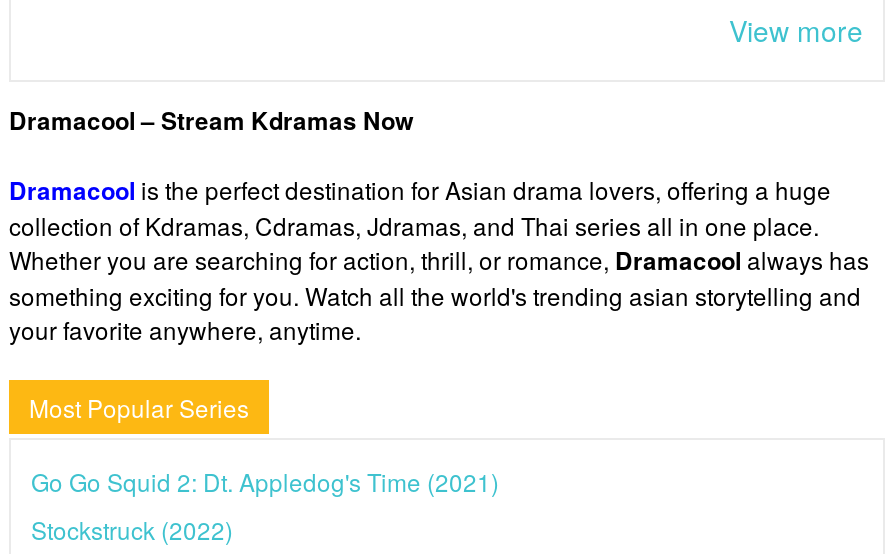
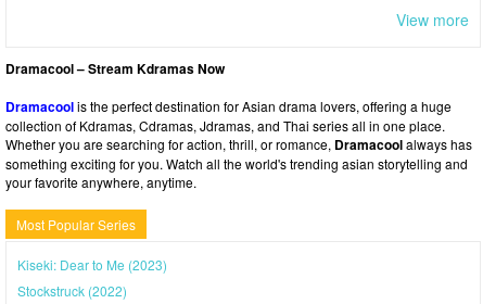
[31,463,499,497] Go Go Squid 2: Dt. Appledog's Time (2021) -> [17,255,167,273] Kiseki: Dear to Me (2023)

